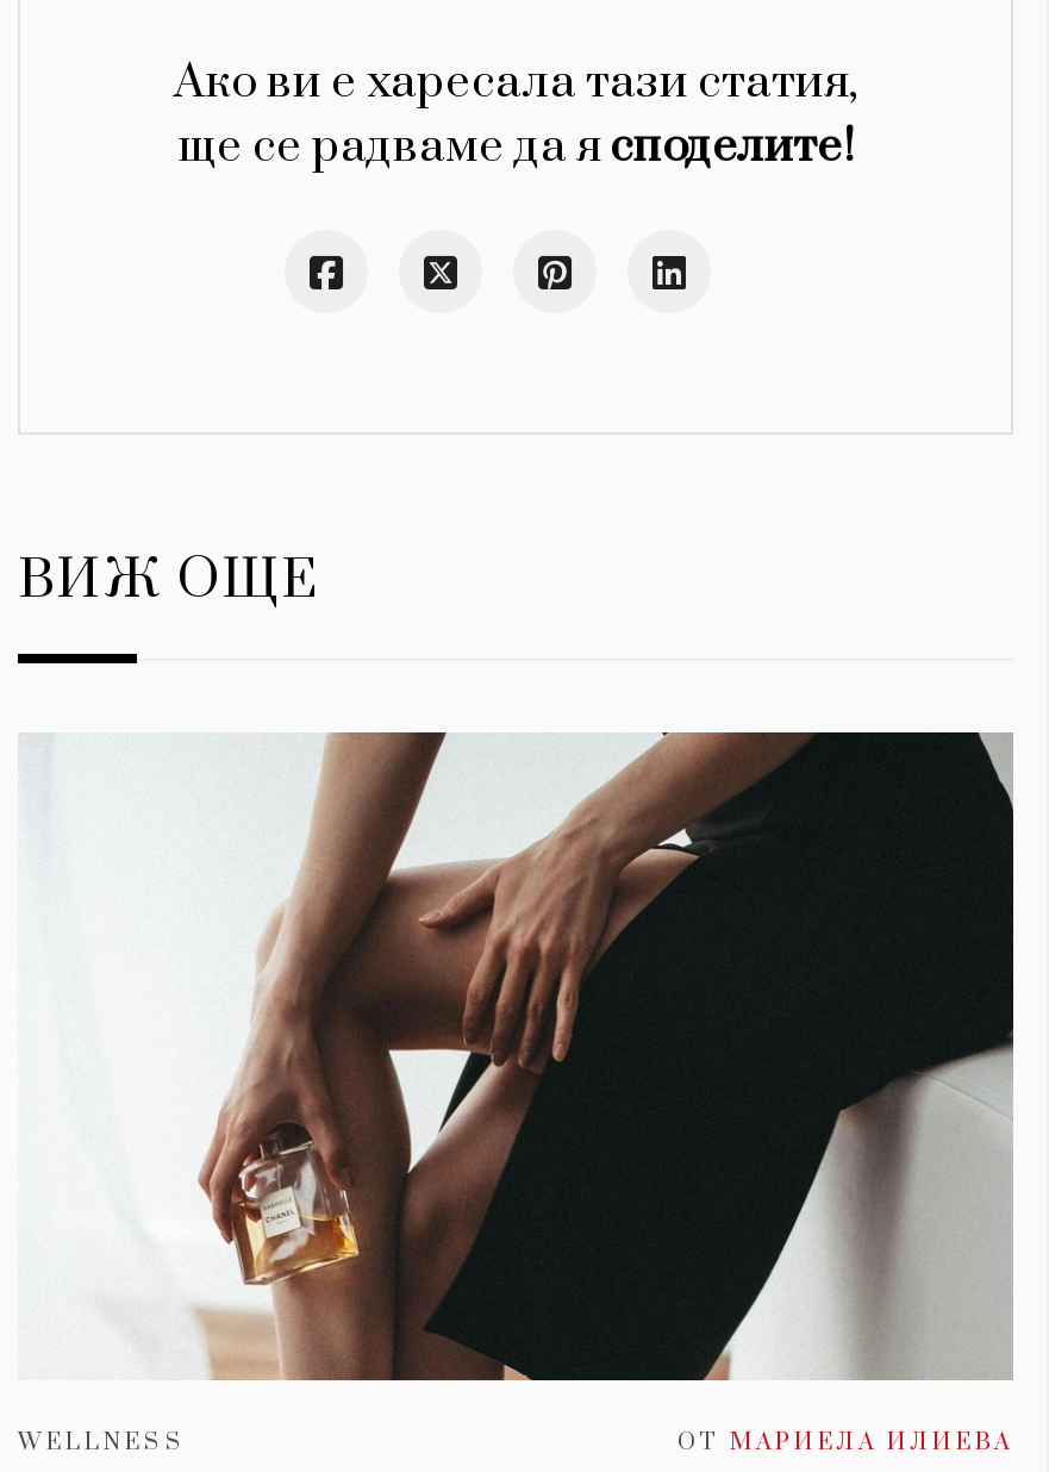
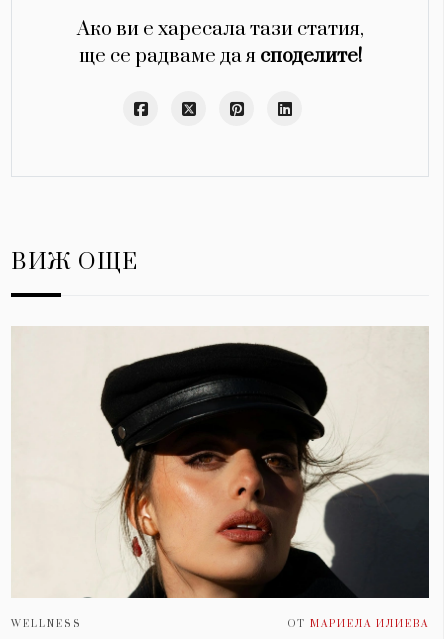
[23,730,1016,1383] [image] -> [12,326,429,599] [image]

